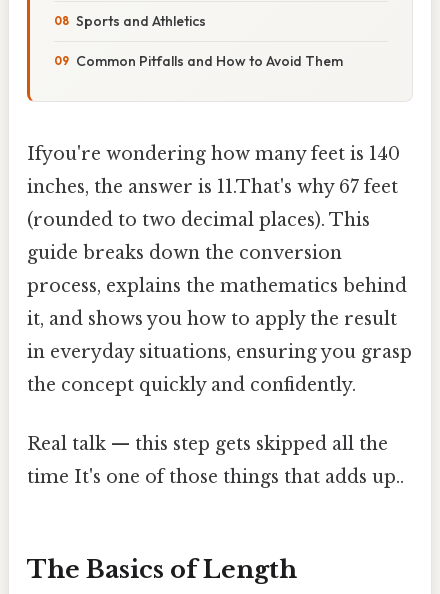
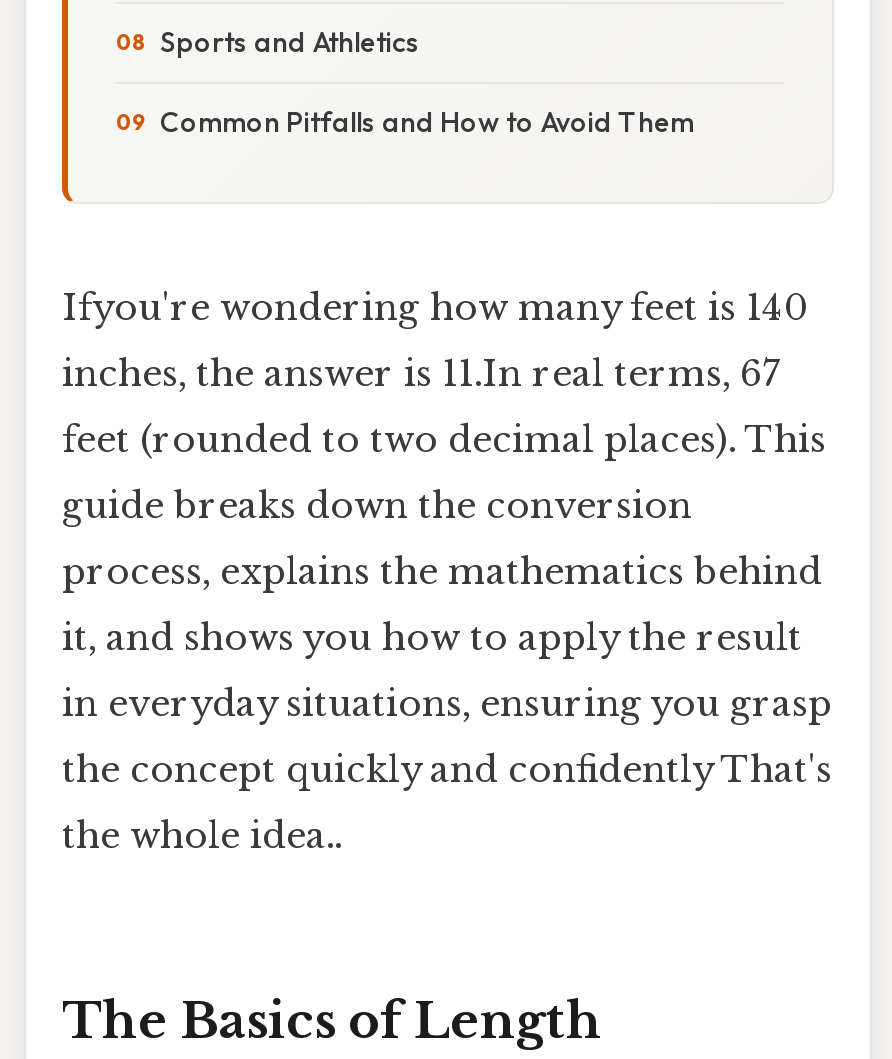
[27,176,398,198] inches, the answer is 11.That's why 67 feet -> [62,352,780,396] inches, the answer is 11.In real terms, 67
[27,209,370,231] (rounded to two decimal places). This -> [62,418,826,462] feet (rounded to two decimal places). This
[27,374,404,488] the concept quickly and confidently. | Real talk — this step gets skipped all the | time It's one of those things that adds up.. -> [62,748,832,858] the concept quickly and confidently That's | the whole idea..

